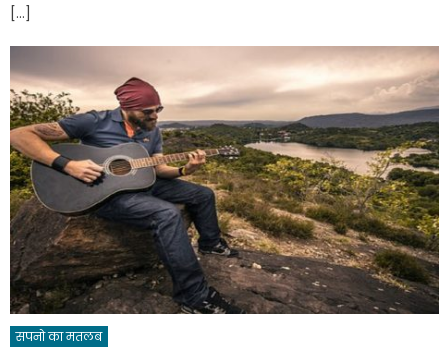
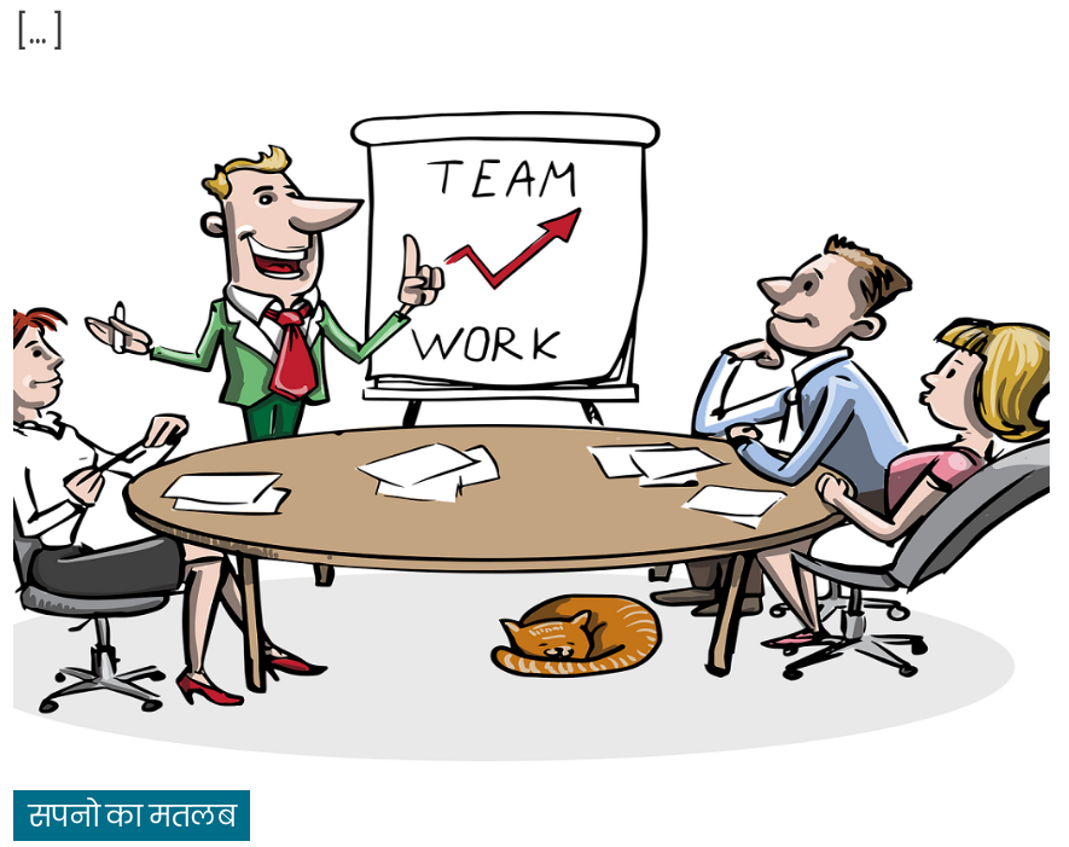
[9,45,440,315] [image] -> [11,109,1052,759] [image]

